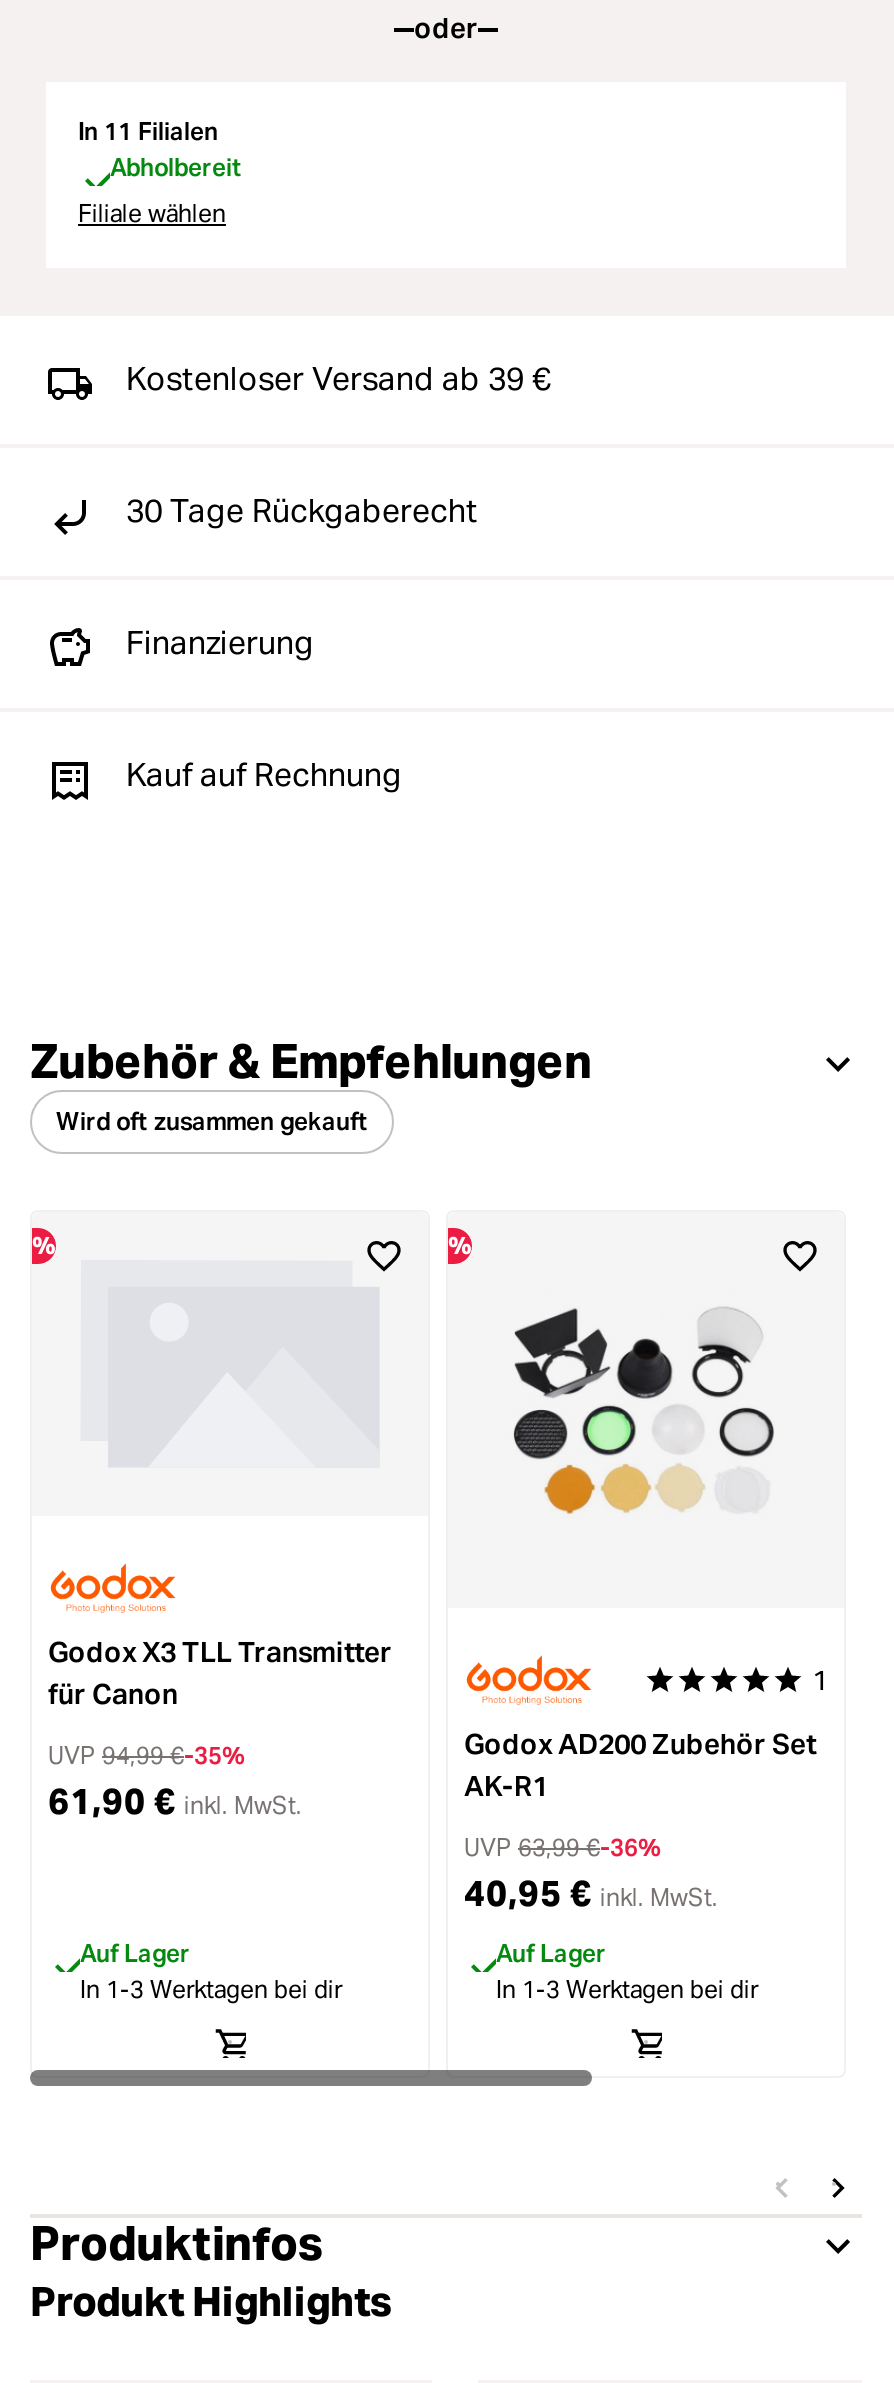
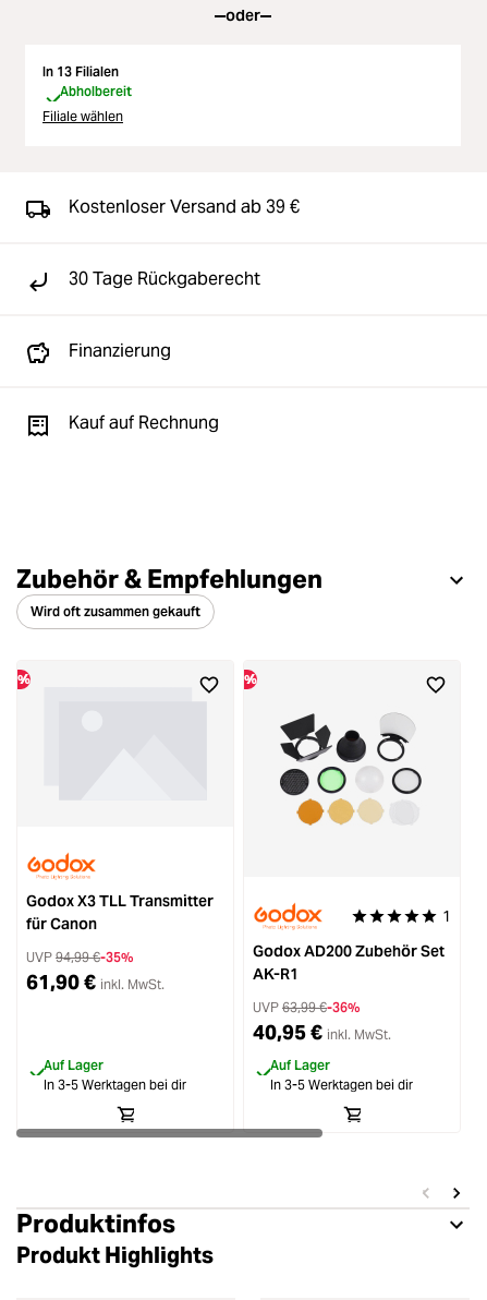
[78,116,218,146] In 11 Filialen -> [42,63,119,80] In 13 Filialen
[80,1974,342,2004] In 1-3 Werktagen bei dir -> [44,1076,186,1093] In 3-5 Werktagen bei dir
[496,1974,758,2004] In 1-3 Werktagen bei dir -> [270,1076,413,1093] In 3-5 Werktagen bei dir

